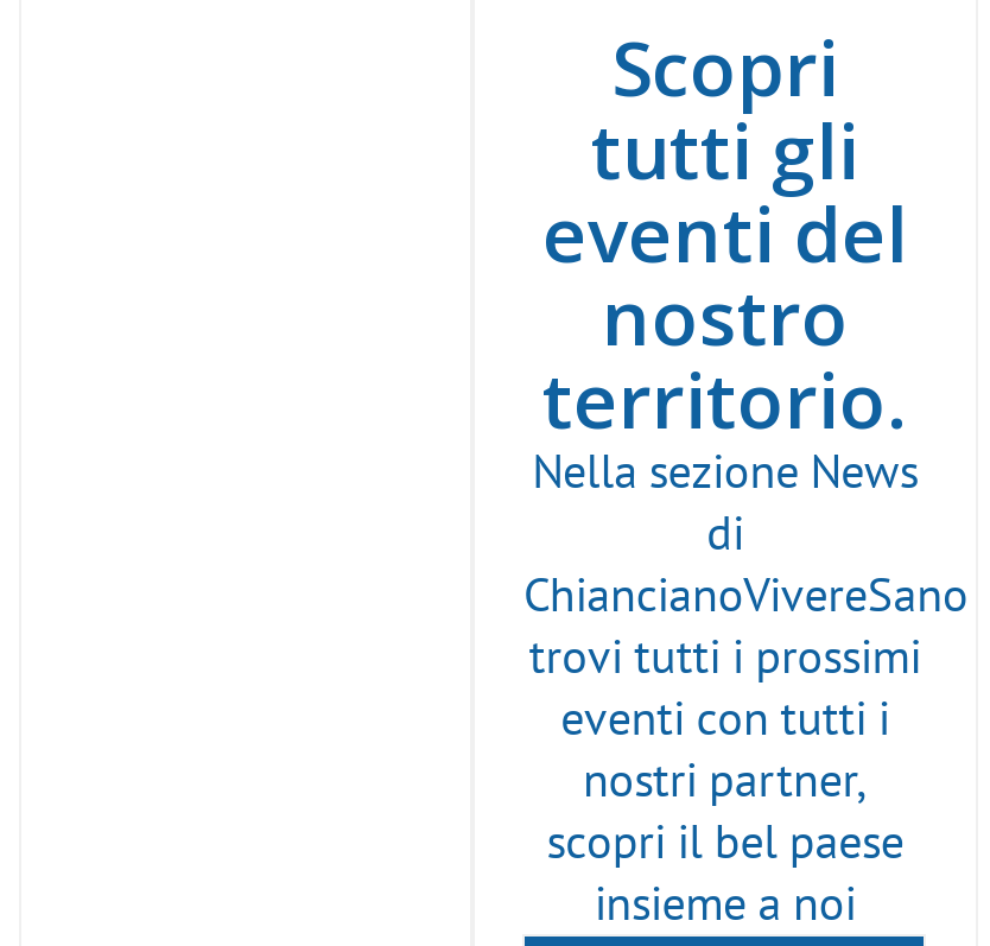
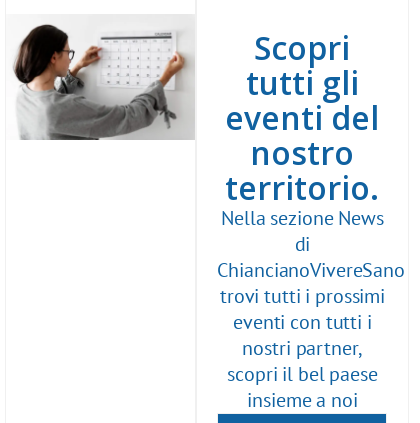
none -> [12,23,195,141] [image]

